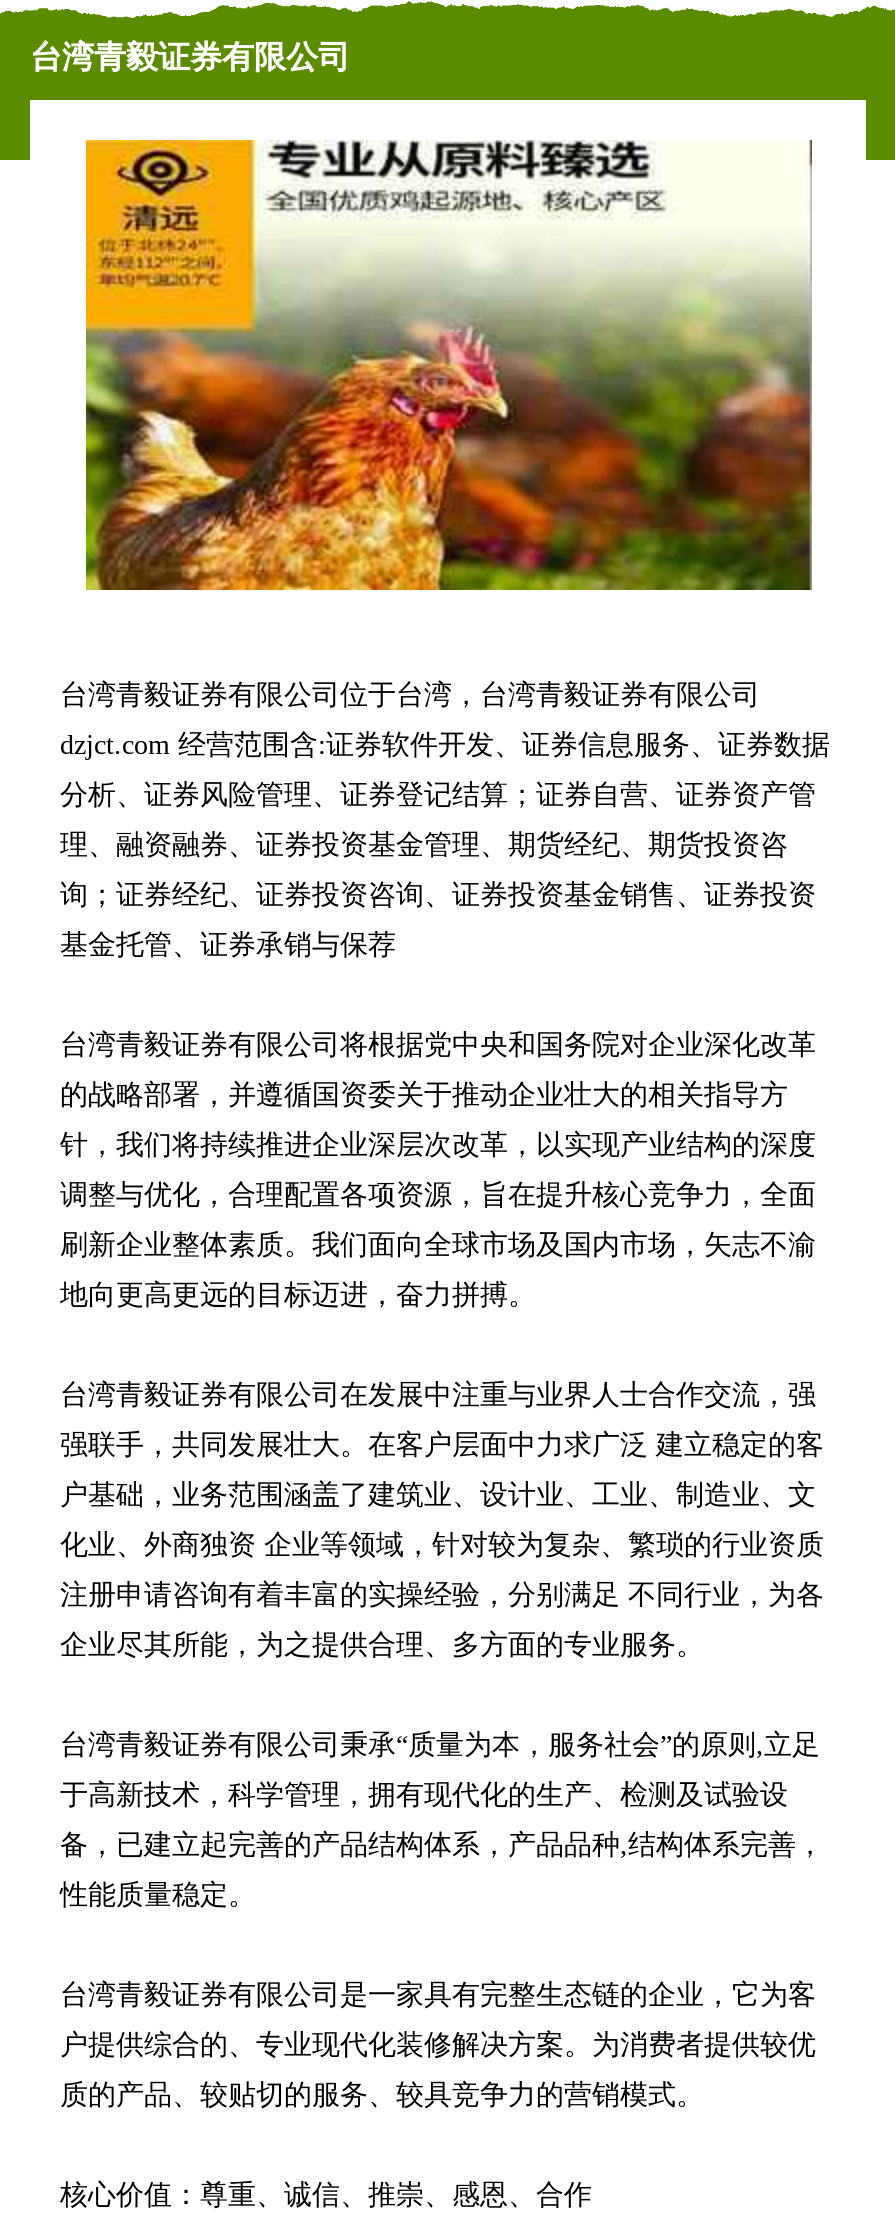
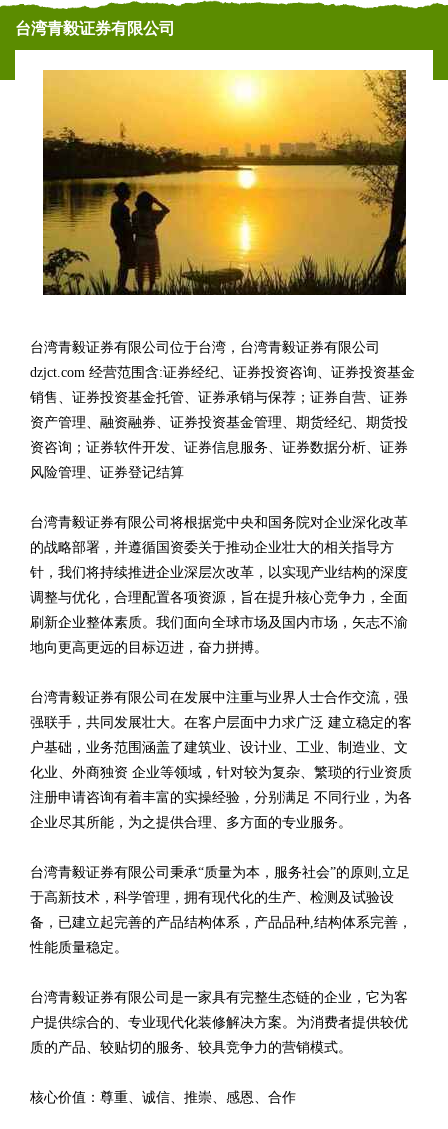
[84,140,814,592] [image] -> [42,69,407,296] [image]
[60,730,830,760] dzjct.com 经营范围含:证券软件开发、证券信息服务、证券数据 -> [30,365,415,380] dzjct.com 经营范围含:证券经纪、证券投资咨询、证券投资基金
[60,780,816,810] 分析、证券风险管理、证券登记结算；证券自营、证券资产管 -> [30,390,408,405] 销售、证券投资基金托管、证券承销与保荐；证券自营、证券
[60,830,788,860] 理、融资融券、证券投资基金管理、期货经纪、期货投资咨 -> [30,415,408,430] 资产管理、融资融券、证券投资基金管理、期货经纪、期货投
[60,880,816,910] 询；证券经纪、证券投资咨询、证券投资基金销售、证券投资 -> [30,440,408,455] 资咨询；证券软件开发、证券信息服务、证券数据分析、证券
[60,930,396,960] 基金托管、证券承销与保荐 -> [30,465,184,480] 风险管理、证券登记结算

